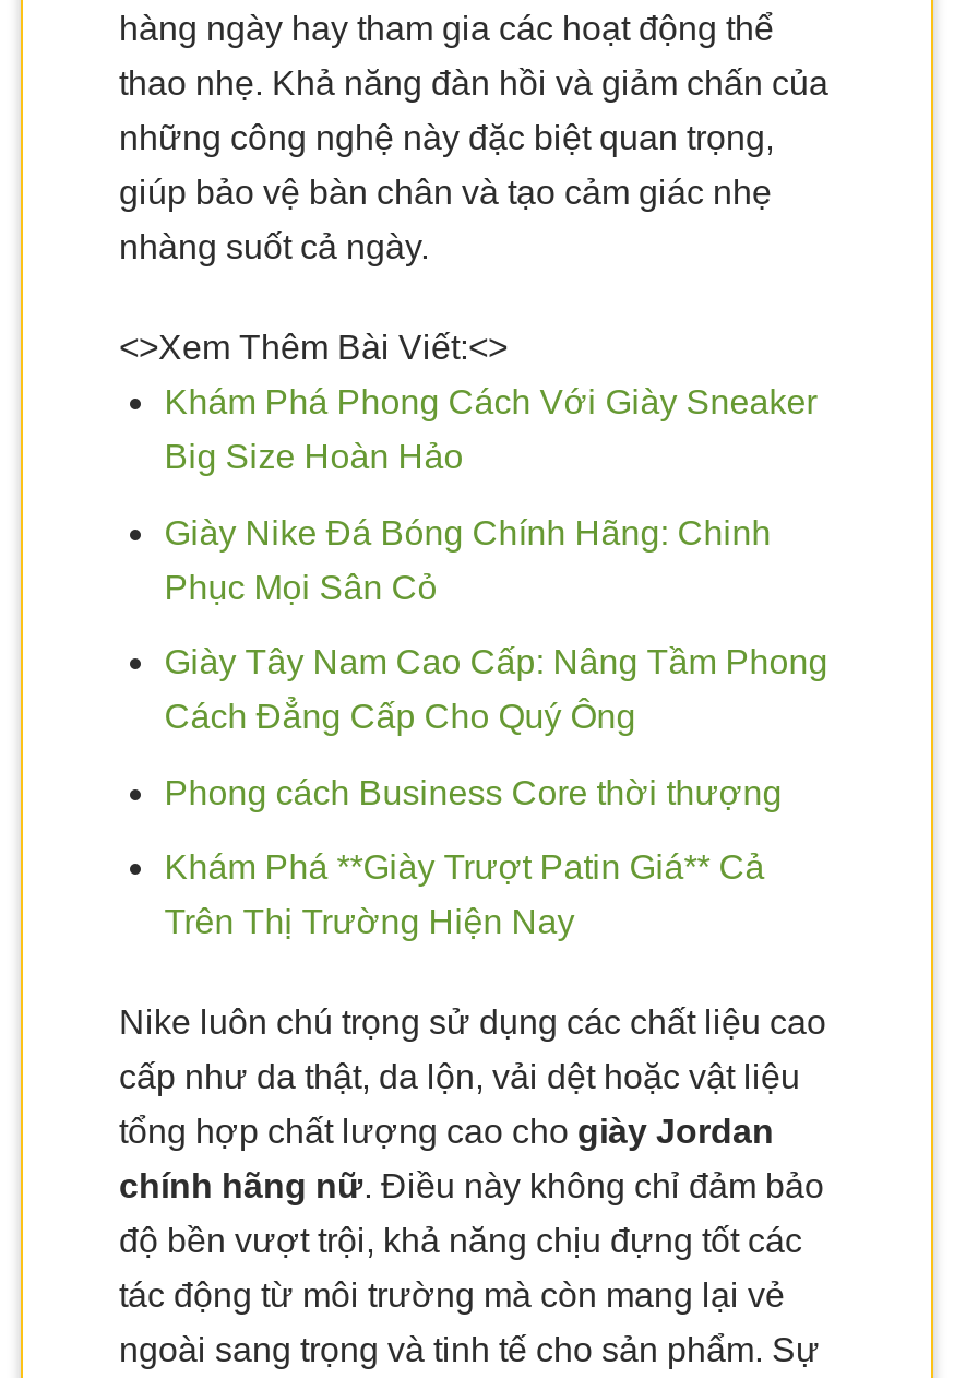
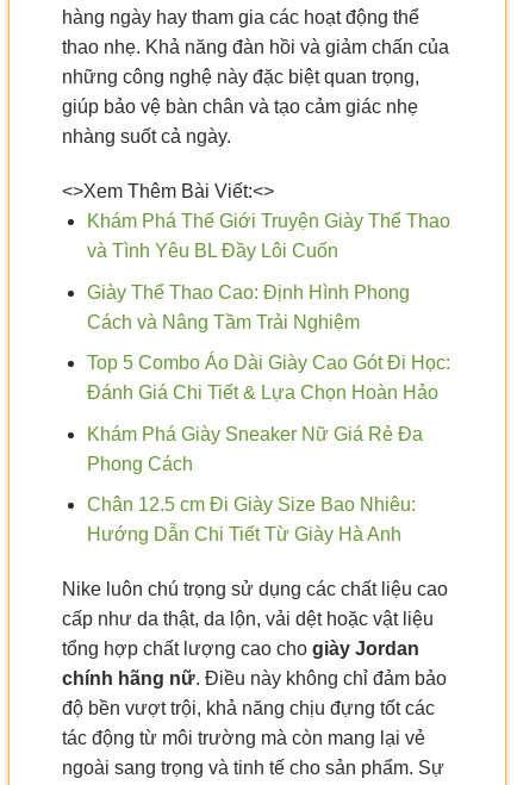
[164,383,828,941] Khám Phá Phong Cách Với Giày Sneaker | Big Size Hoàn Hảo | Giày Nike Đá Bóng Chính Hãng: Chinh | Phục Mọi Sân Cỏ | Giày Tây Nam Cao Cấp: Nâng Tầm Phong | Cách Đẳng Cấp Cho Quý Ông | Phong cách Business Core thời thượng | Khám Phá **Giày Trượt Patin Giá** Cả | Trên Thị Trường Hiện Nay -> [87,211,450,545] Khám Phá Thế Giới Truyện Giày Thể Thao | và Tình Yêu BL Đầy Lôi Cuốn | Giày Thể Thao Cao: Định Hình Phong | Cách và Nâng Tầm Trải Nghiệm | Top 5 Combo Áo Dài Giày Cao Gót Đi Học: | Đánh Giá Chi Tiết & Lựa Chọn Hoàn Hảo | Khám Phá Giày Sneaker Nữ Giá Rẻ Đa | Phong Cách | Chân 12.5 cm Đi Giày Size Bao Nhiêu: | Hướng Dẫn Chi Tiết Từ Giày Hà Anh

